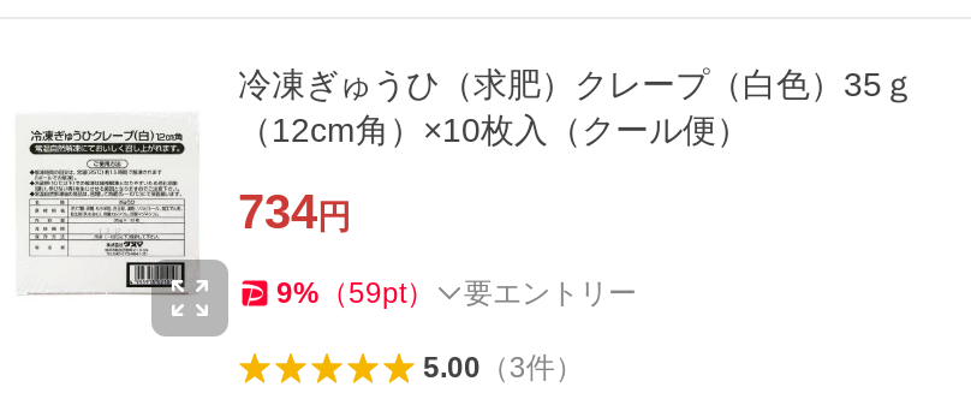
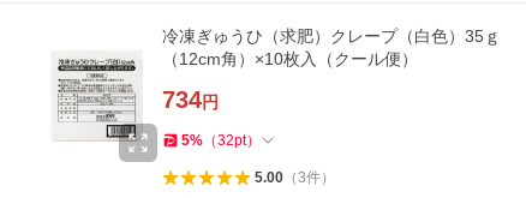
[276,277,637,311] 9%（59pt） | 要エントリー -> [181,132,261,149] 5%（32pt）

